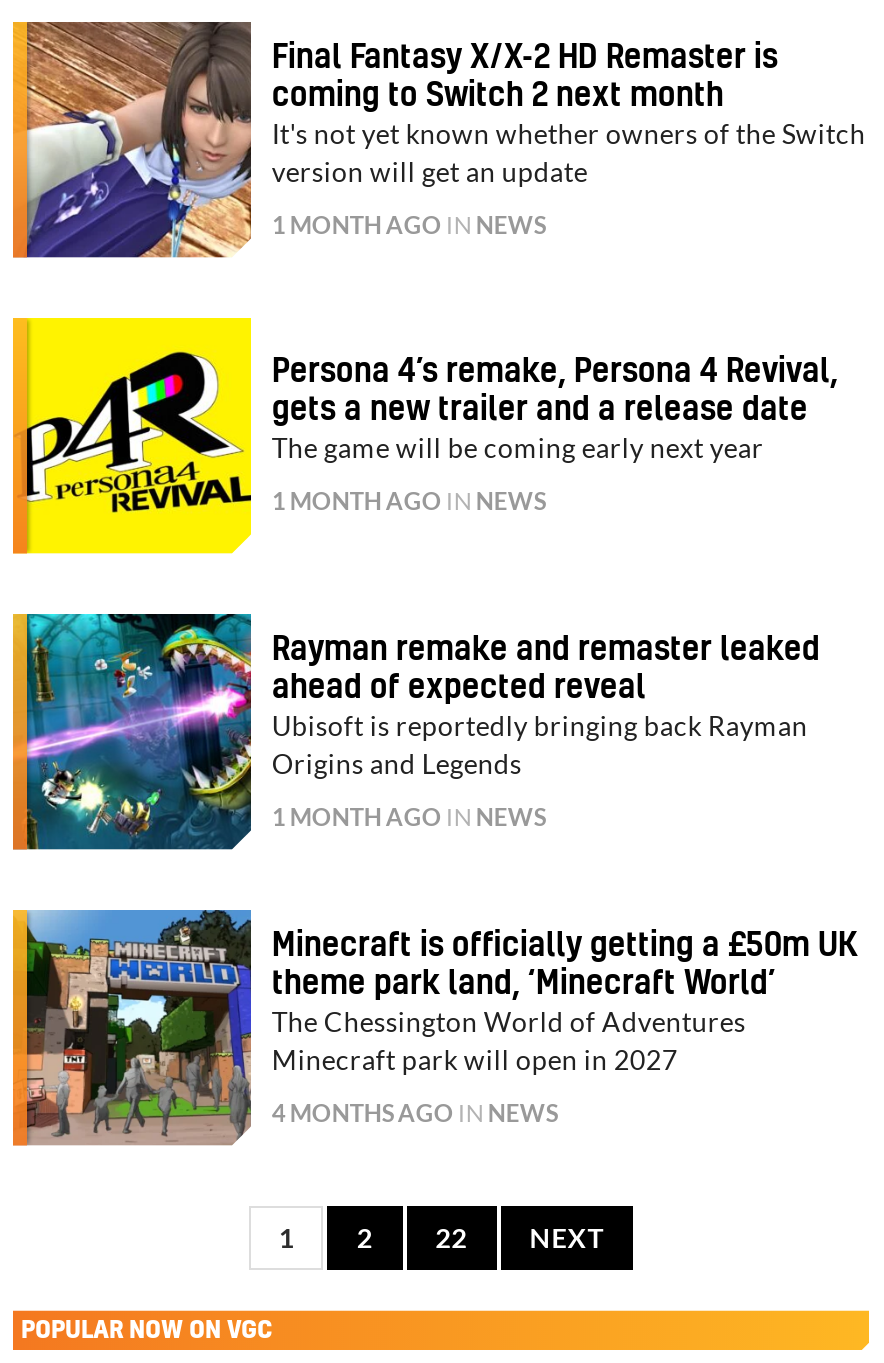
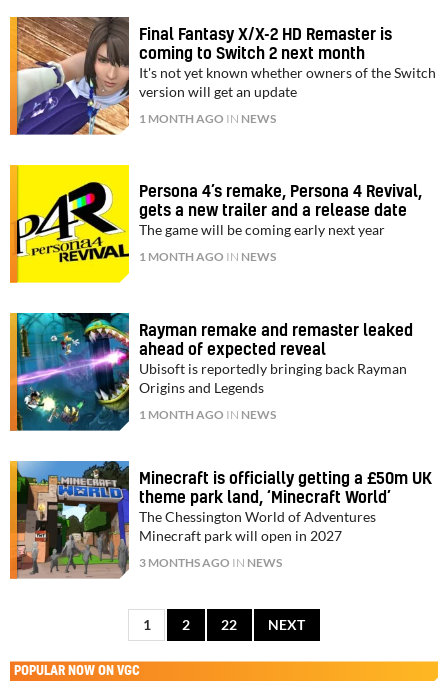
[272,1098,558,1128] 4 MONTHS AGO IN NEWS -> [139,555,282,570] 3 MONTHS AGO IN NEWS

